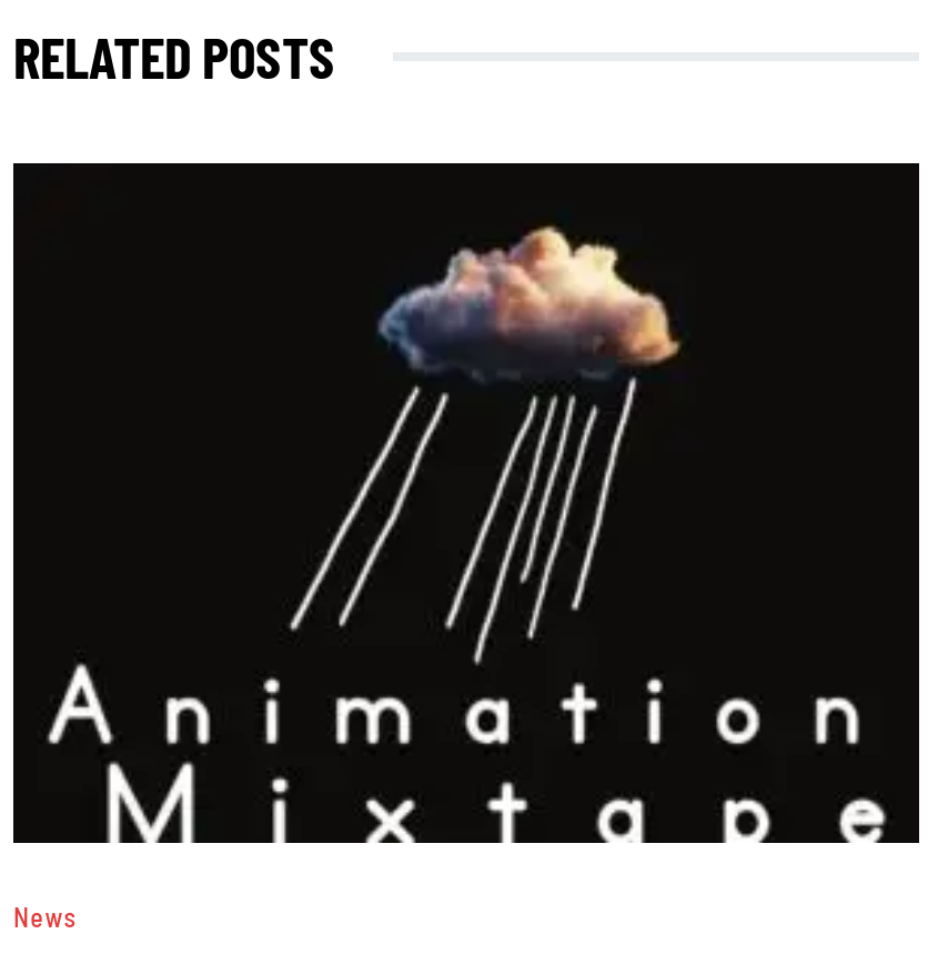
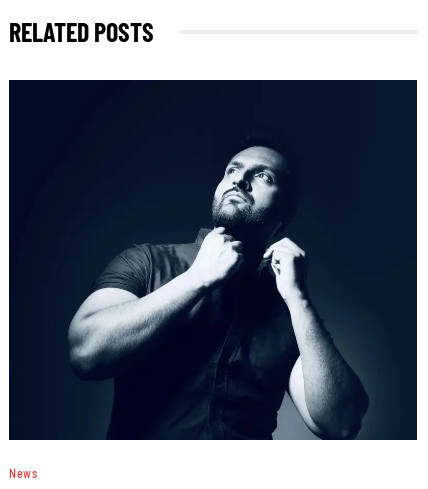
[18,162,917,846] [image] -> [10,79,416,441] [image]

